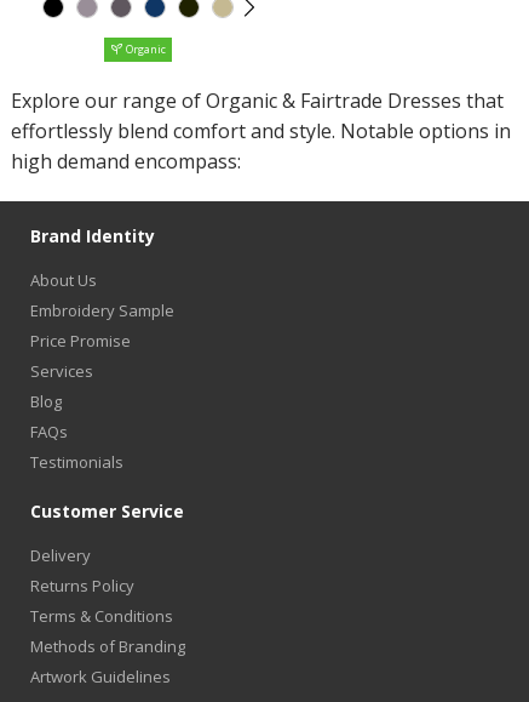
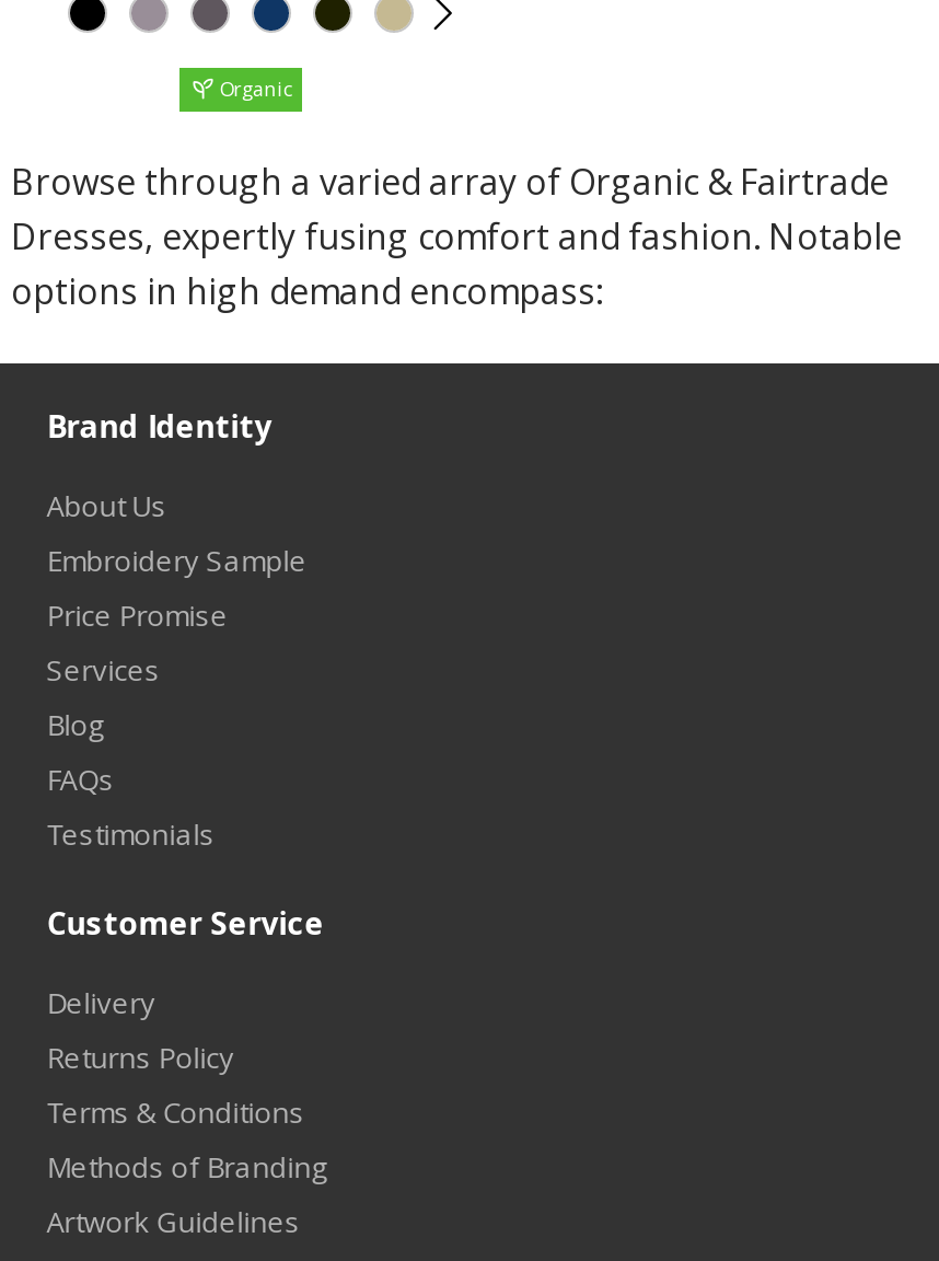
[11,88,511,175] Explore our range of Organic & Fairtrade Dresses that | effortlessly blend comfort and style. Notable options in | high demand encompass: -> [11,158,902,316] Browse through a varied array of Organic & Fairtrade | Dresses, expertly fusing comfort and fashion. Notable | options in high demand encompass:

